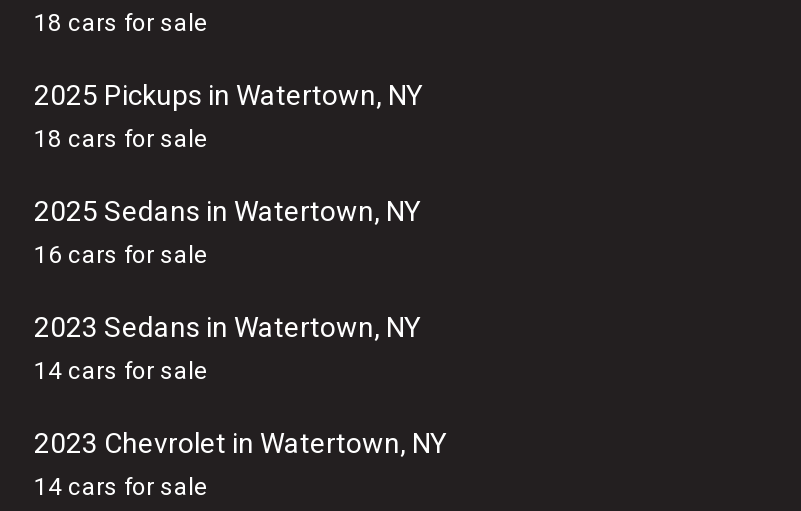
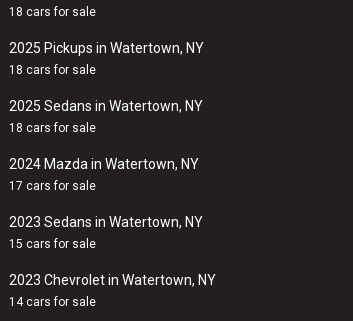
[34,241,208,269] 16 cars for sale -> [9,121,199,193] 18 cars for sale | 2024 Mazda in Watertown, NY | 17 cars for sale
[34,357,208,385] 14 cars for sale -> [9,237,96,251] 15 cars for sale

